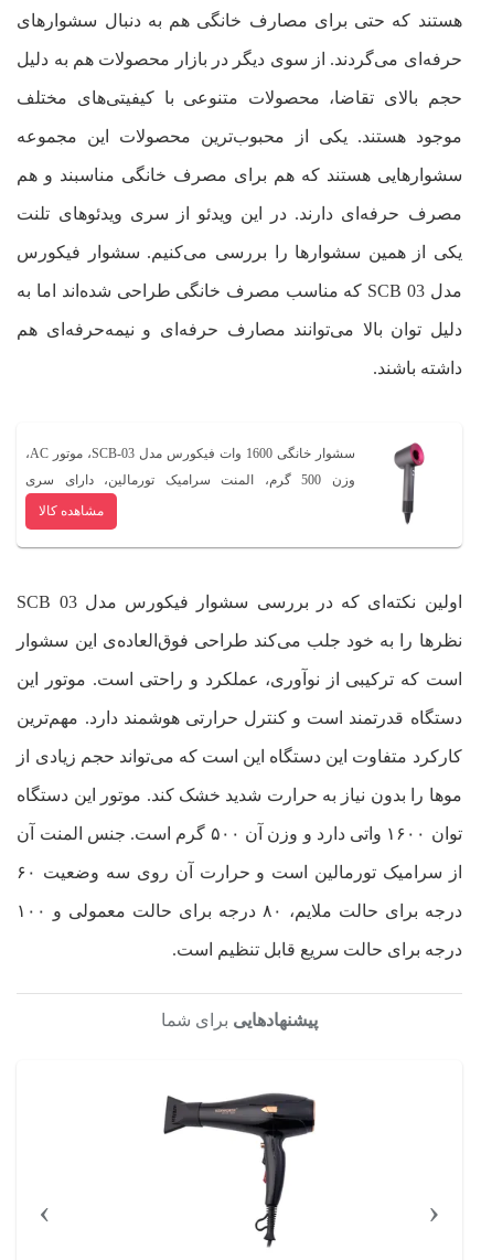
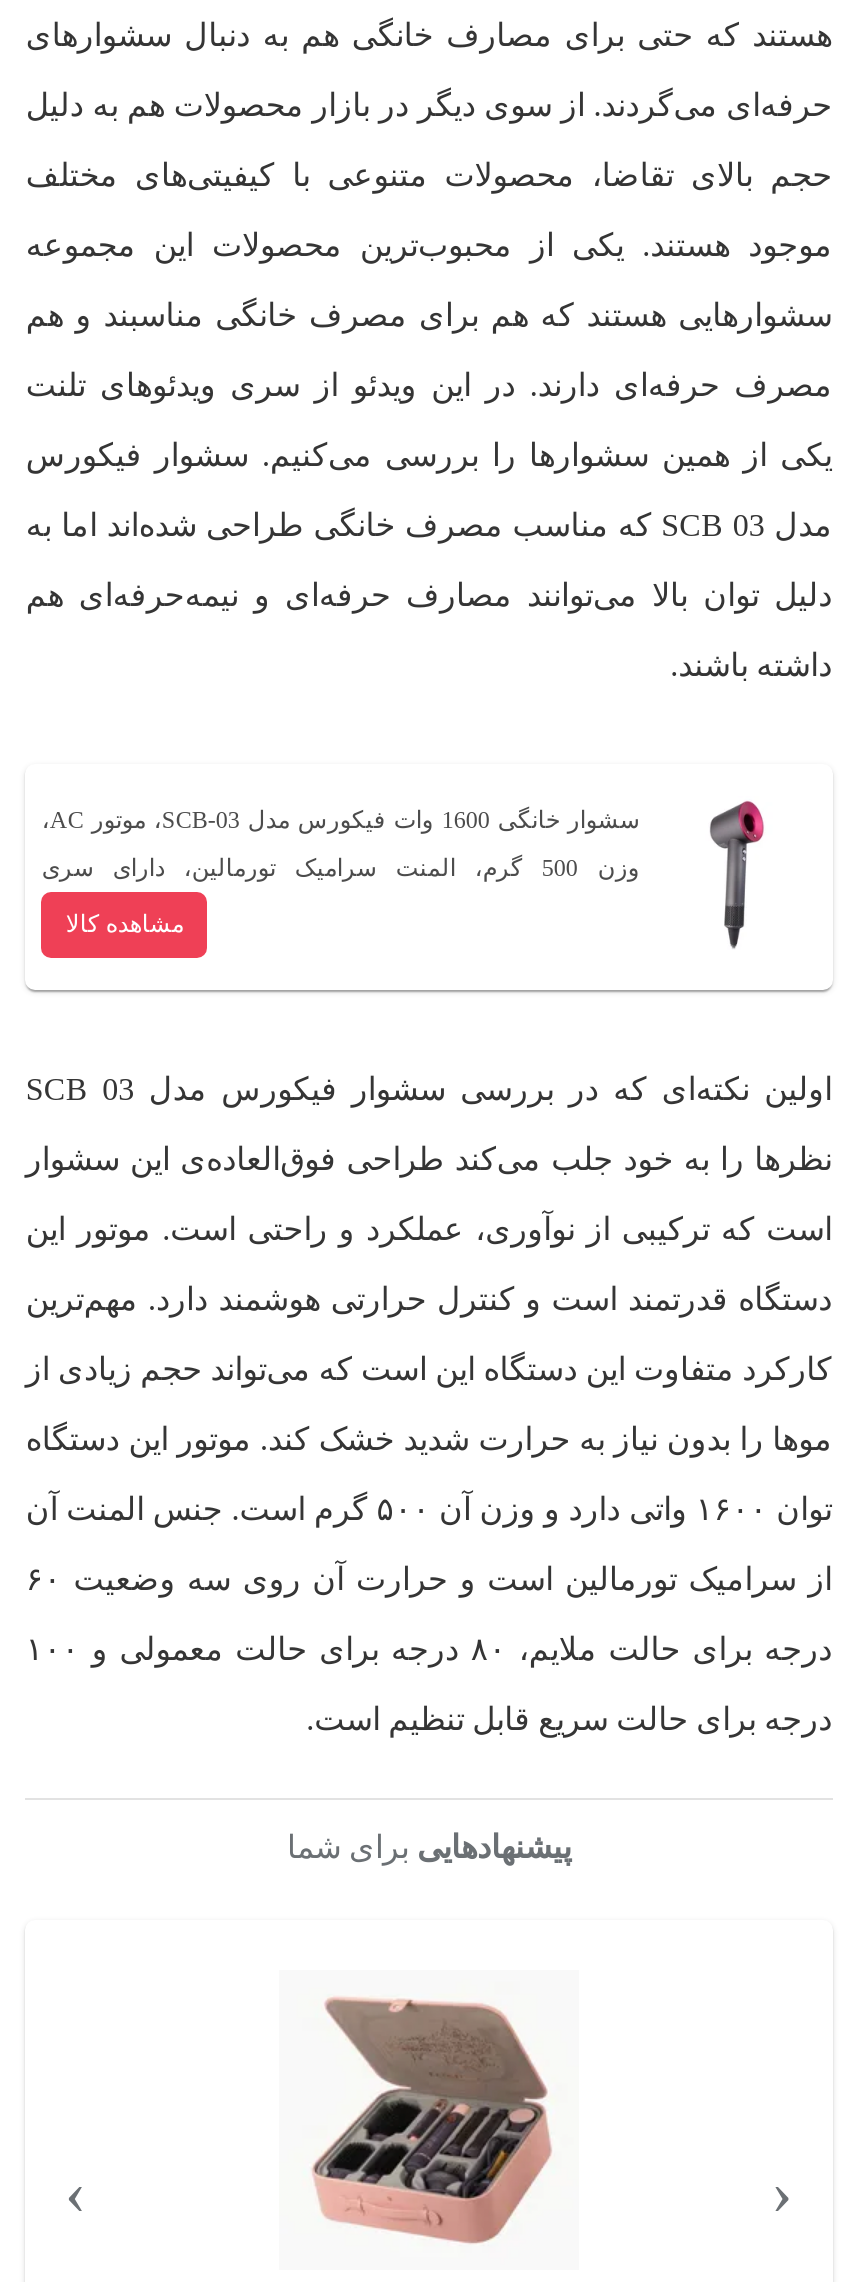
[162,1092,316,1248] [image] -> [293,1980,565,2258] [image]

